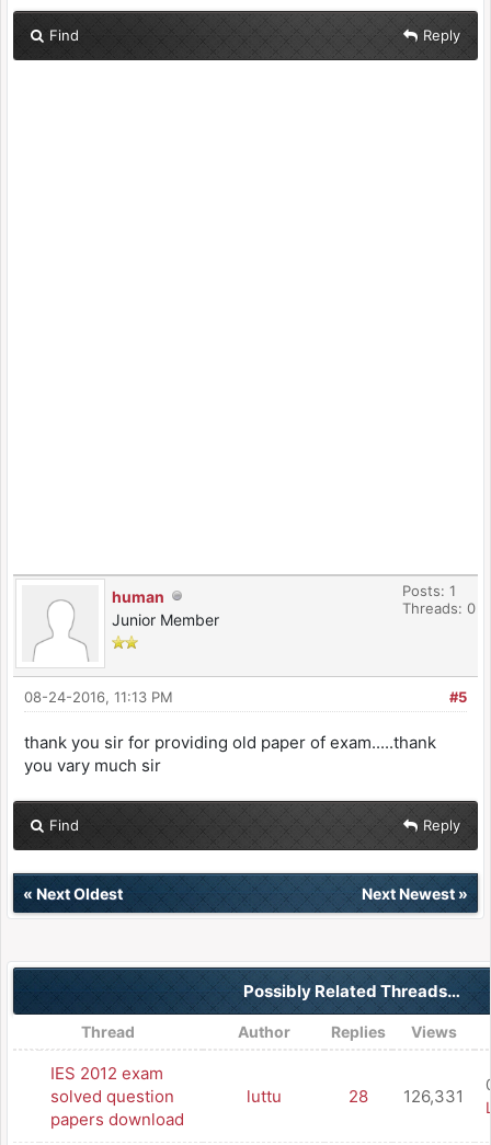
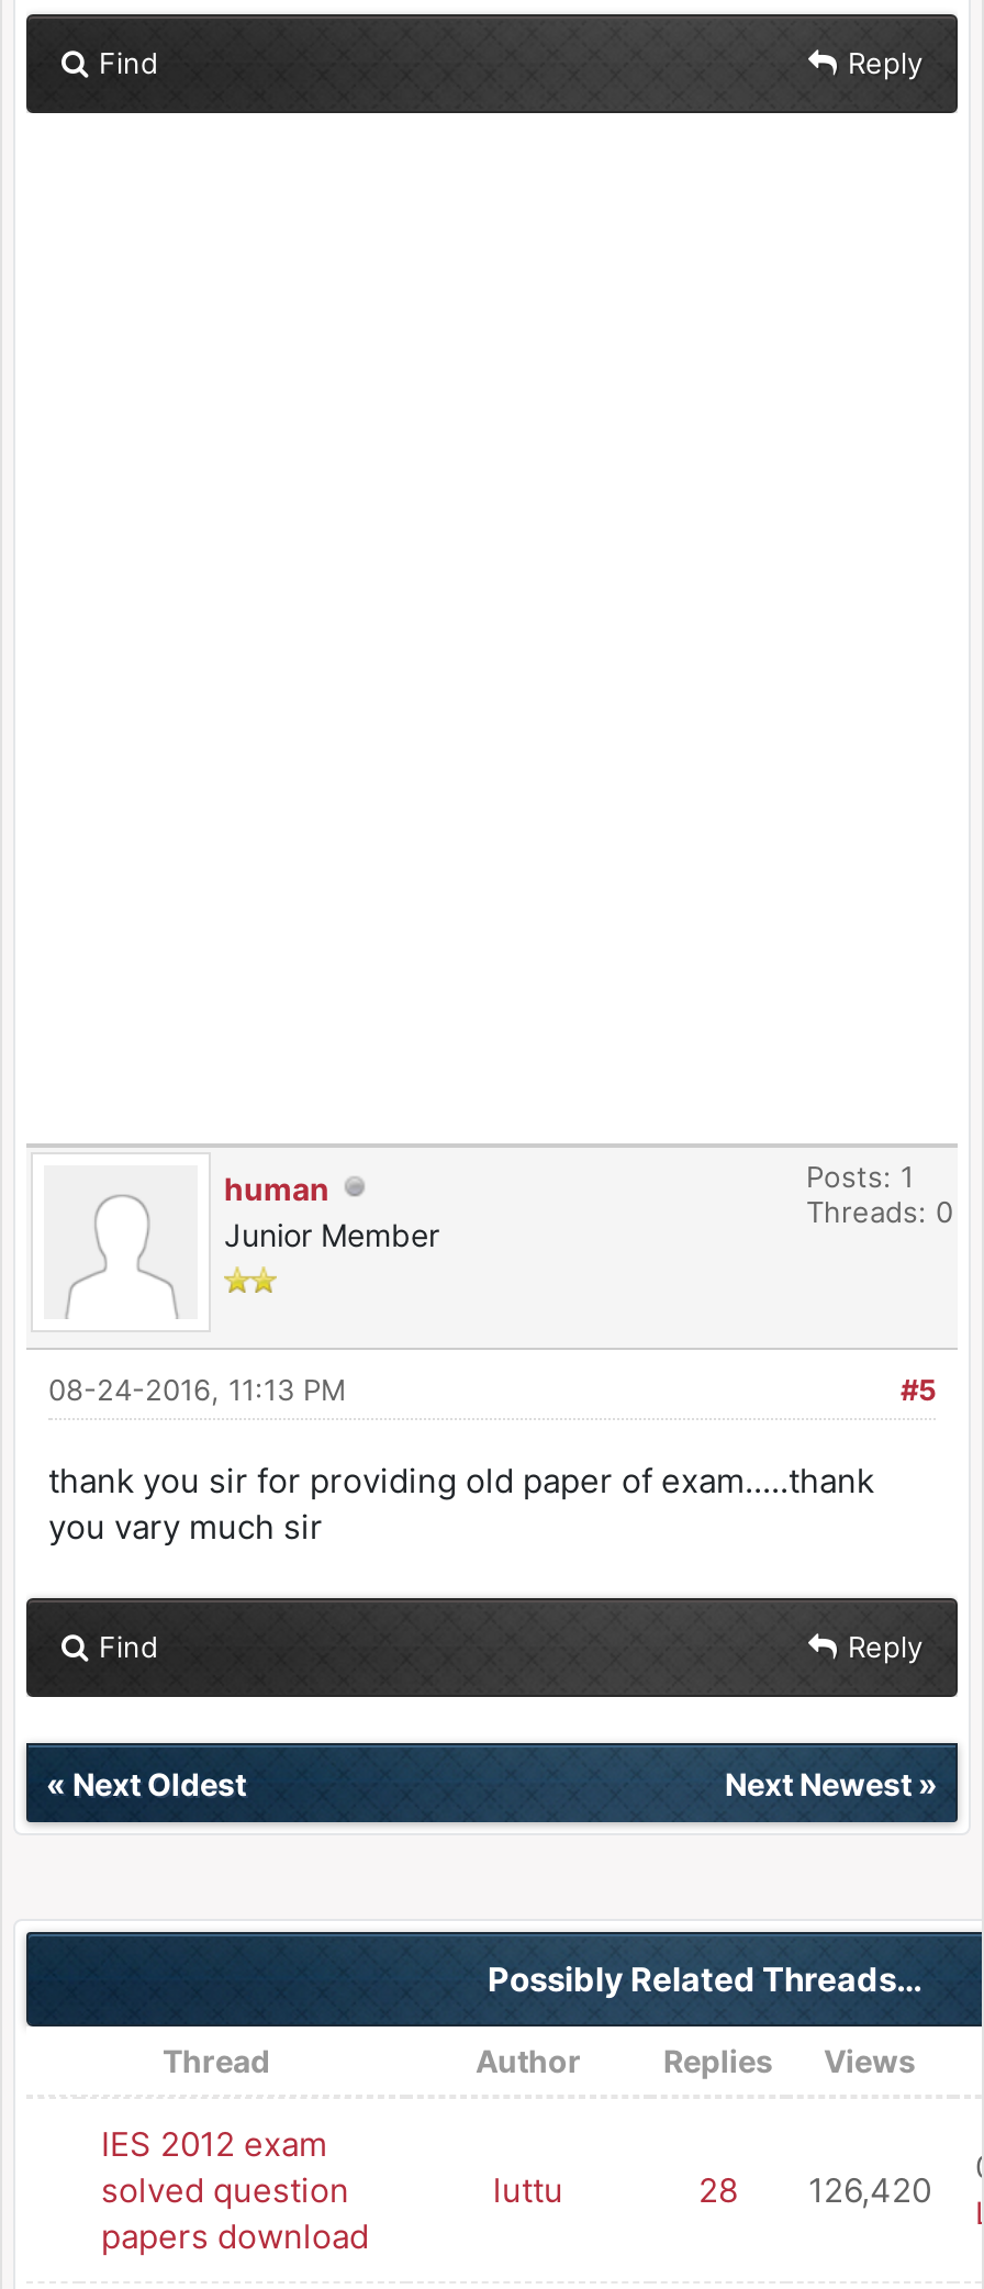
[349,1086,464,1107] 28 126,331 -> [698,2169,931,2211] 28 126,420

